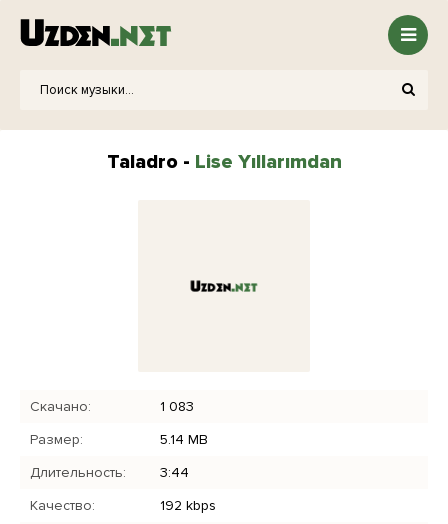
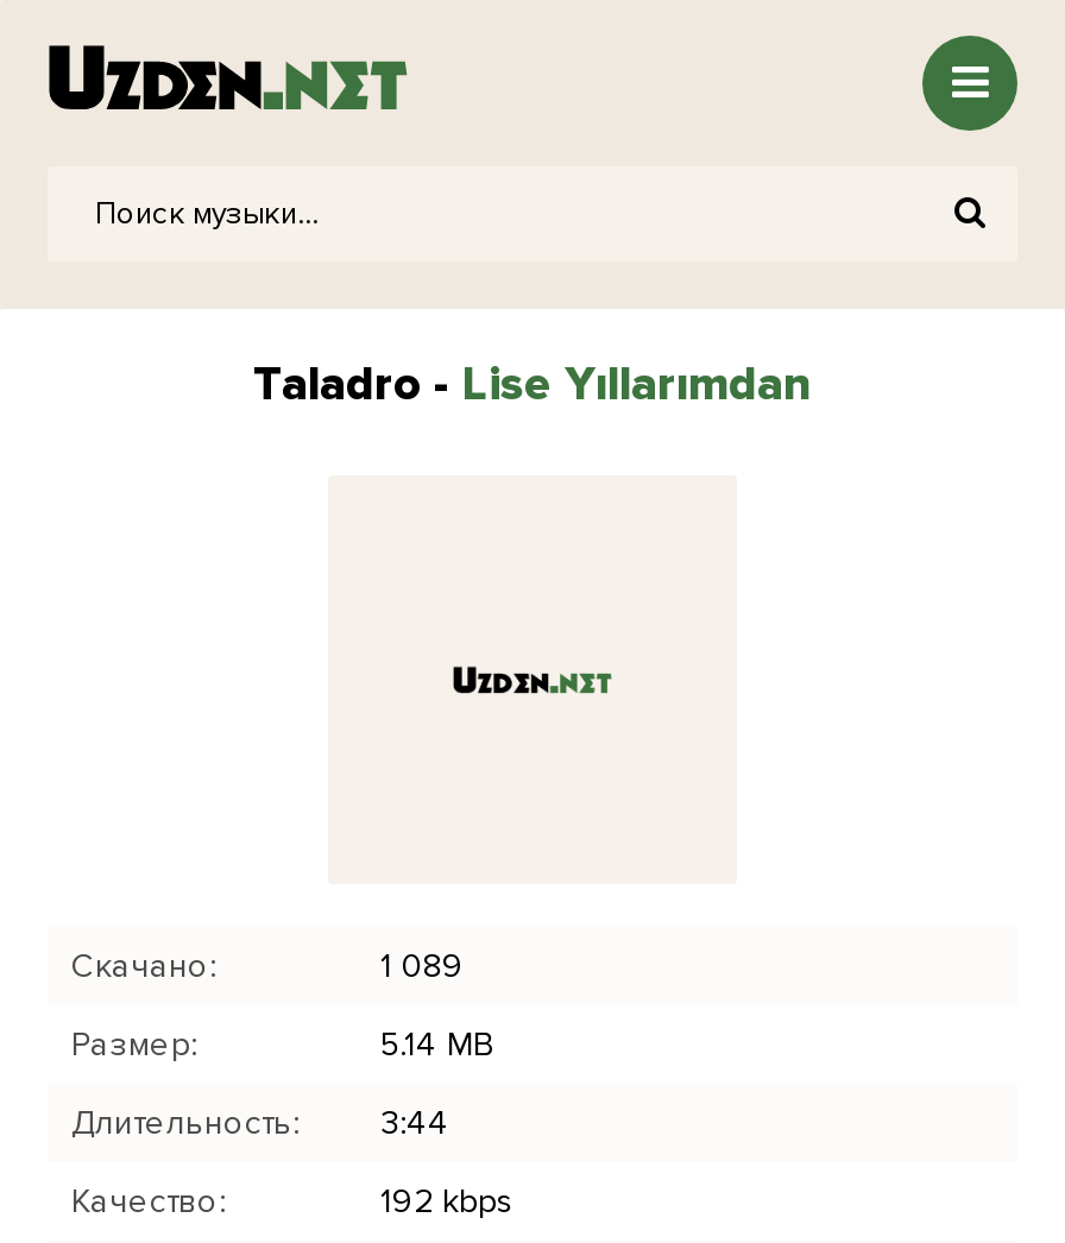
[160,398,194,415] 1 083 -> [380,946,464,986] 1 089

